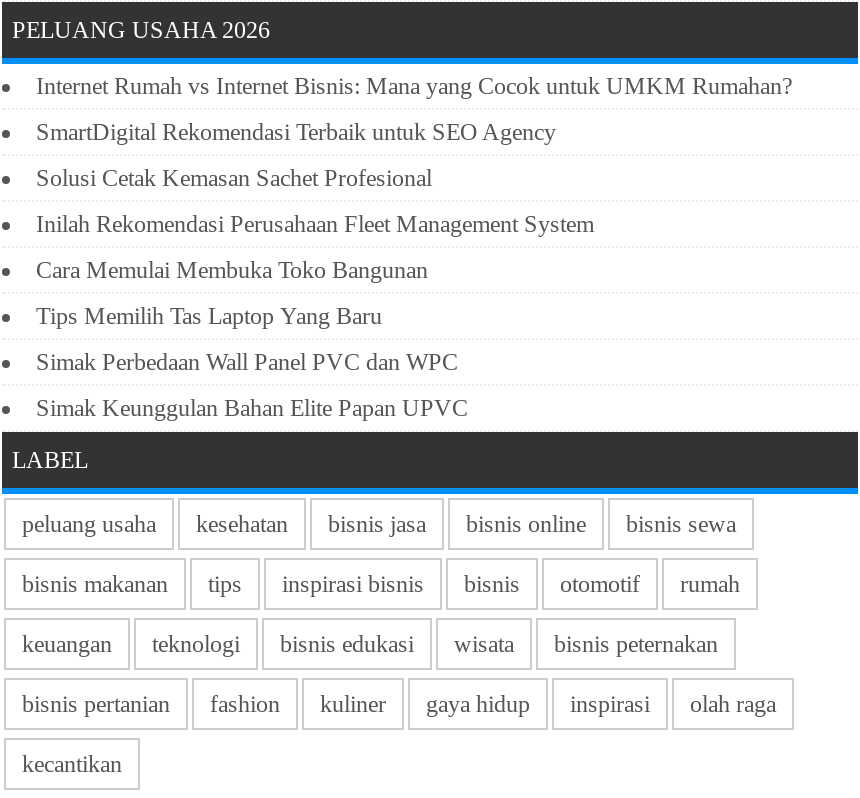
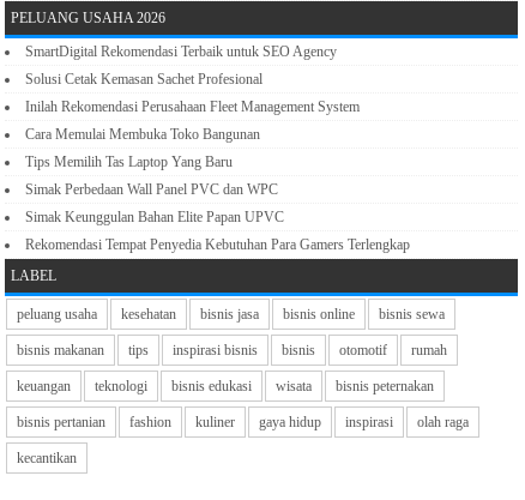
[36,72,792,100] Internet Rumah vs Internet Bisnis: Mana yang Cocok untuk UMKM Rumahan? -> none
moved [36,118,594,422] -> [25,43,360,226]: SmartDigital Rekomendasi Terbaik untuk SEO Agency | Solusi Cetak Kemasan Sachet Profesional | Inilah Rekomendasi Perusahaan Fleet Management System | Cara Memulai Membuka Toko Bangunan | Tips Memilih Tas Laptop Yang Baru | Simak Perbedaan Wall Panel PVC dan WPC | Simak Keunggulan Bahan Elite Papan UPVC
none -> [25,236,410,253] Rekomendasi Tempat Penyedia Kebutuhan Para Gamers Terlengkap

